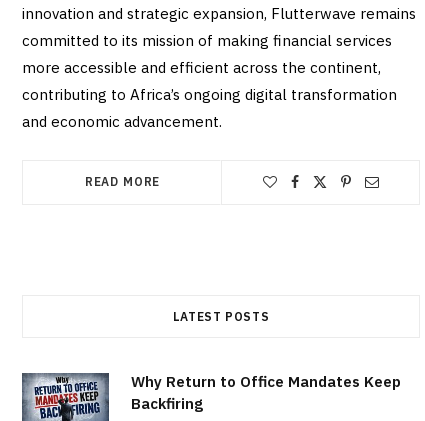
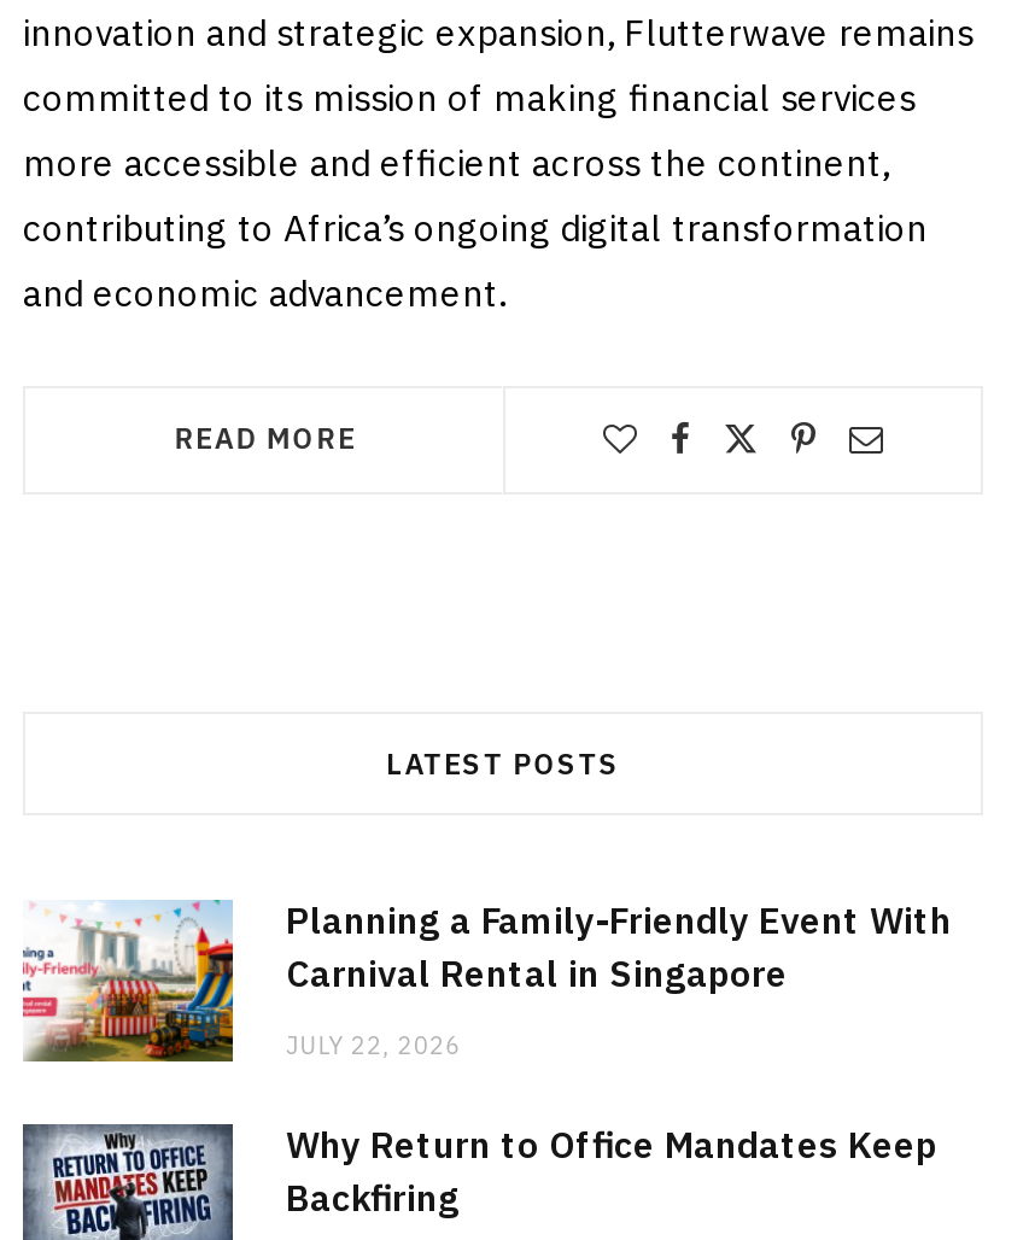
none -> [21,897,952,1064] [image] | Planning a Family-Friendly Event With | Carnival Rental in Singapore | JULY 22, 2026

